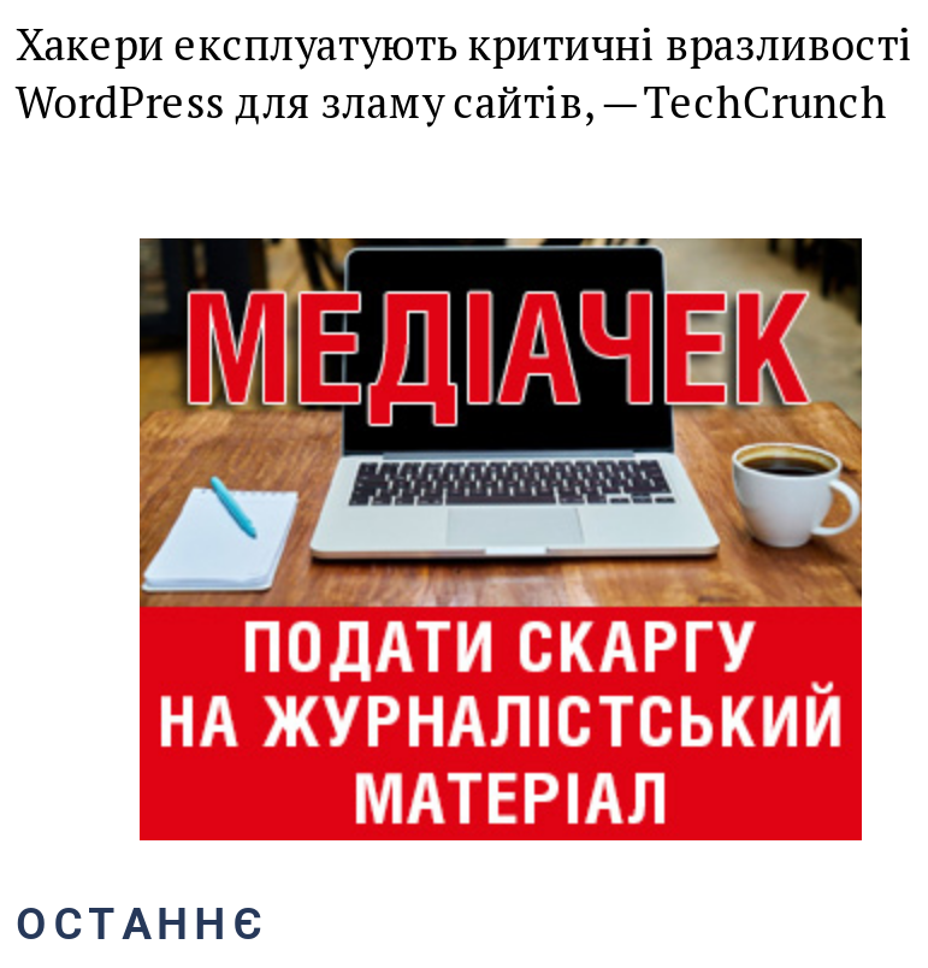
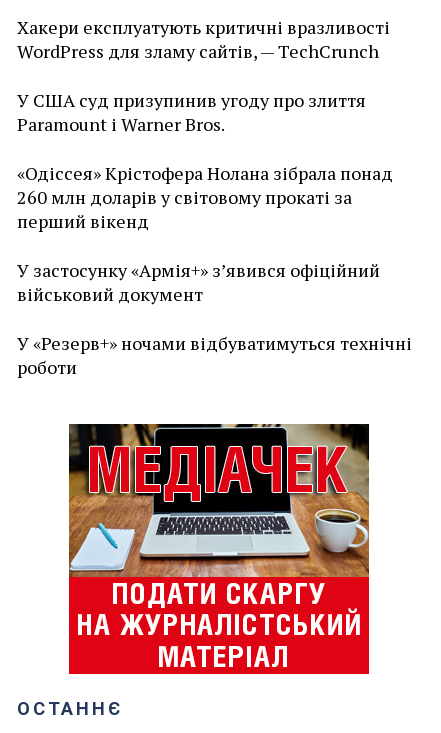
none -> [17,88,412,379] У США суд призупинив угоду про злиття | Paramount і Warner Bros. | «Одіссея» Крістофера Нолана зібрала понад | 260 млн доларів у світовому прокаті за | перший вікенд | У застосунку «Армія+» зʼявився офіційний | військовий документ | У «Резерв+» ночами відбуватимуться технічні | роботи

